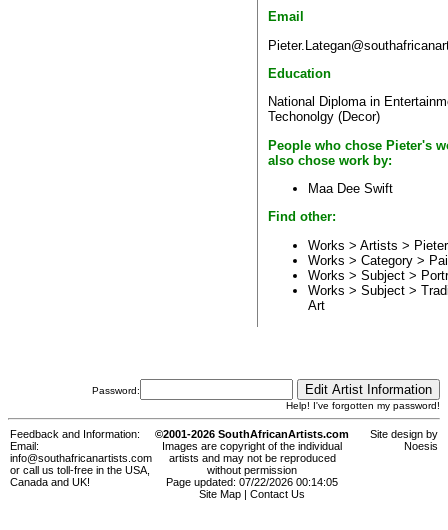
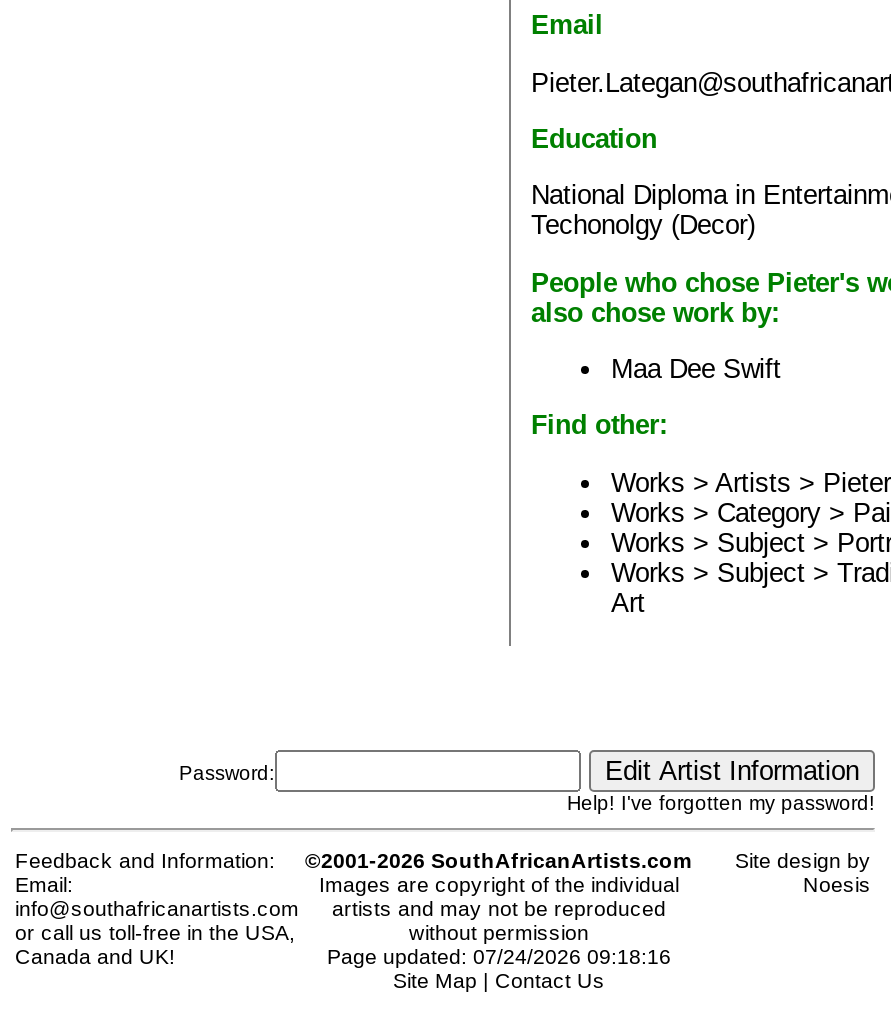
[166,476,338,488] Page updated: 07/22/2026 00:14:05 -> [327,945,671,969] Page updated: 07/24/2026 09:18:16

